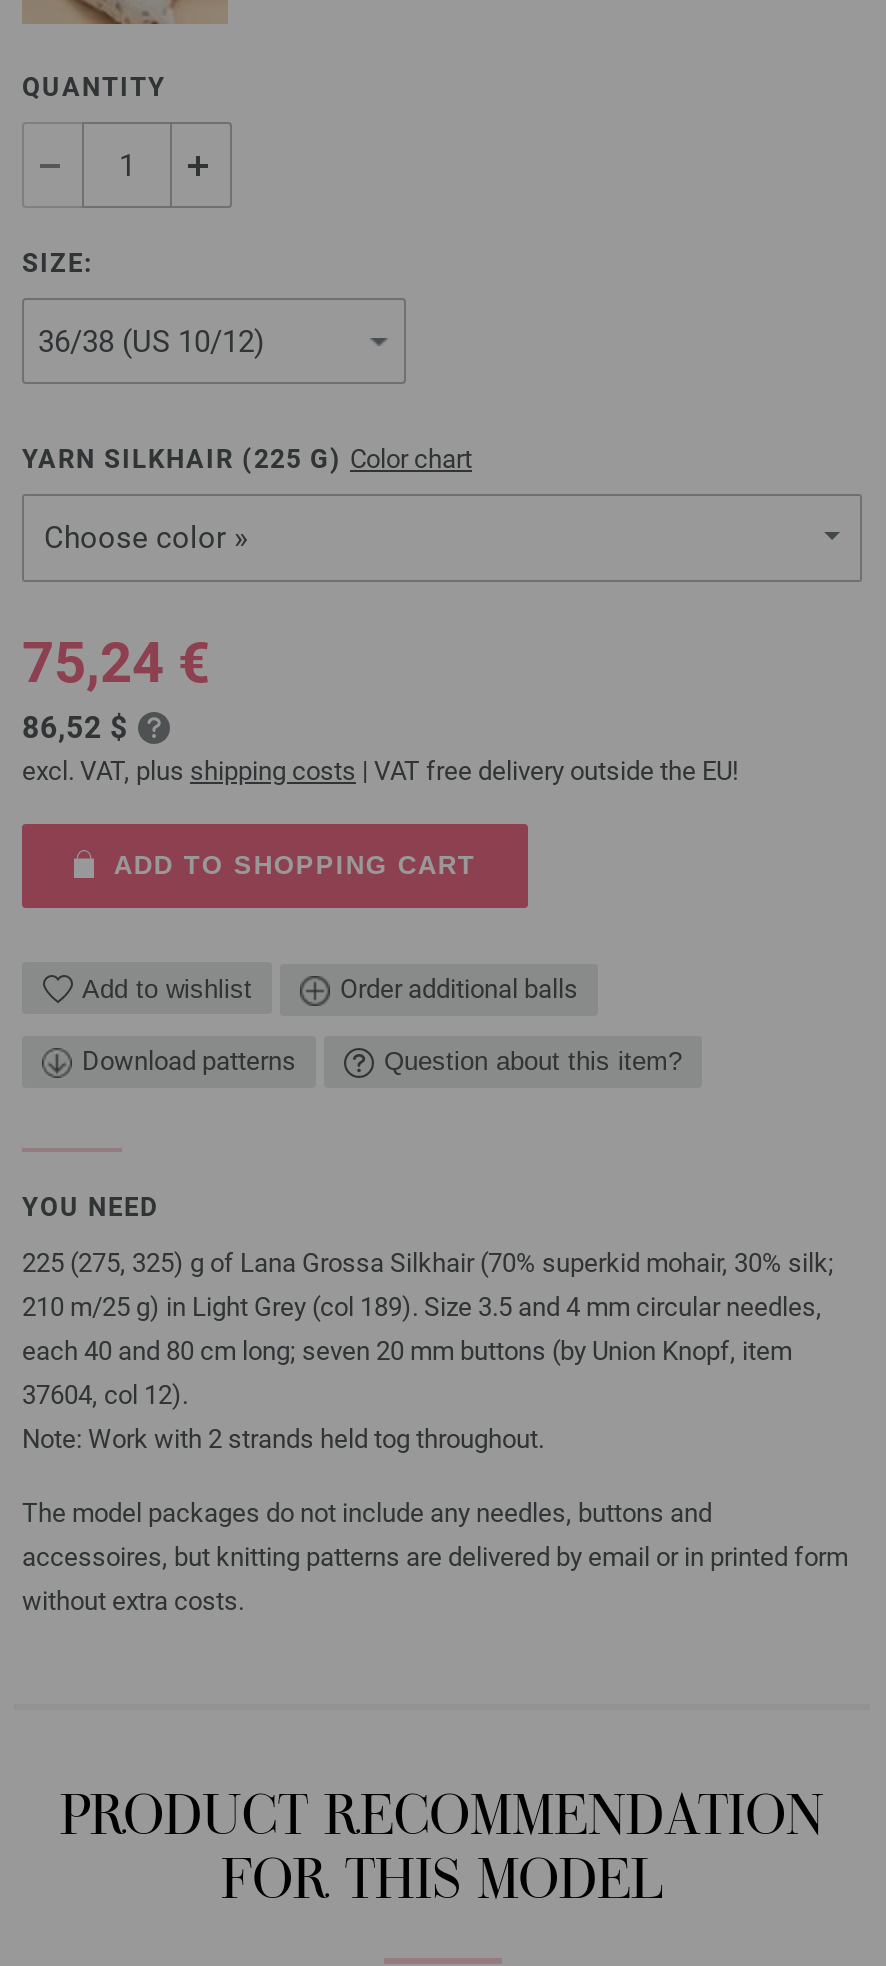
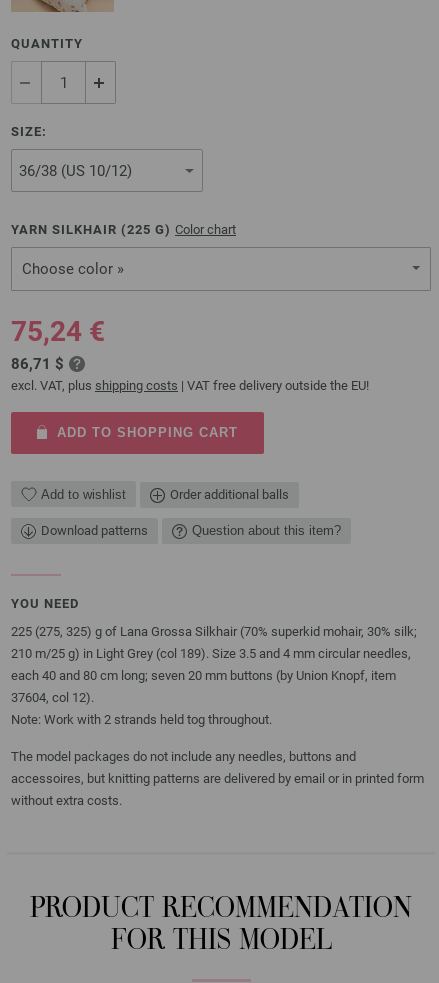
[22,710,128,746] 86,52 $ -> [11,355,64,373] 86,71 $

